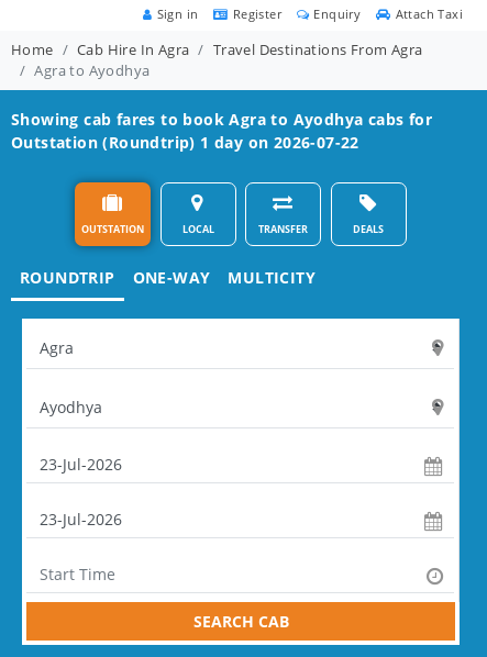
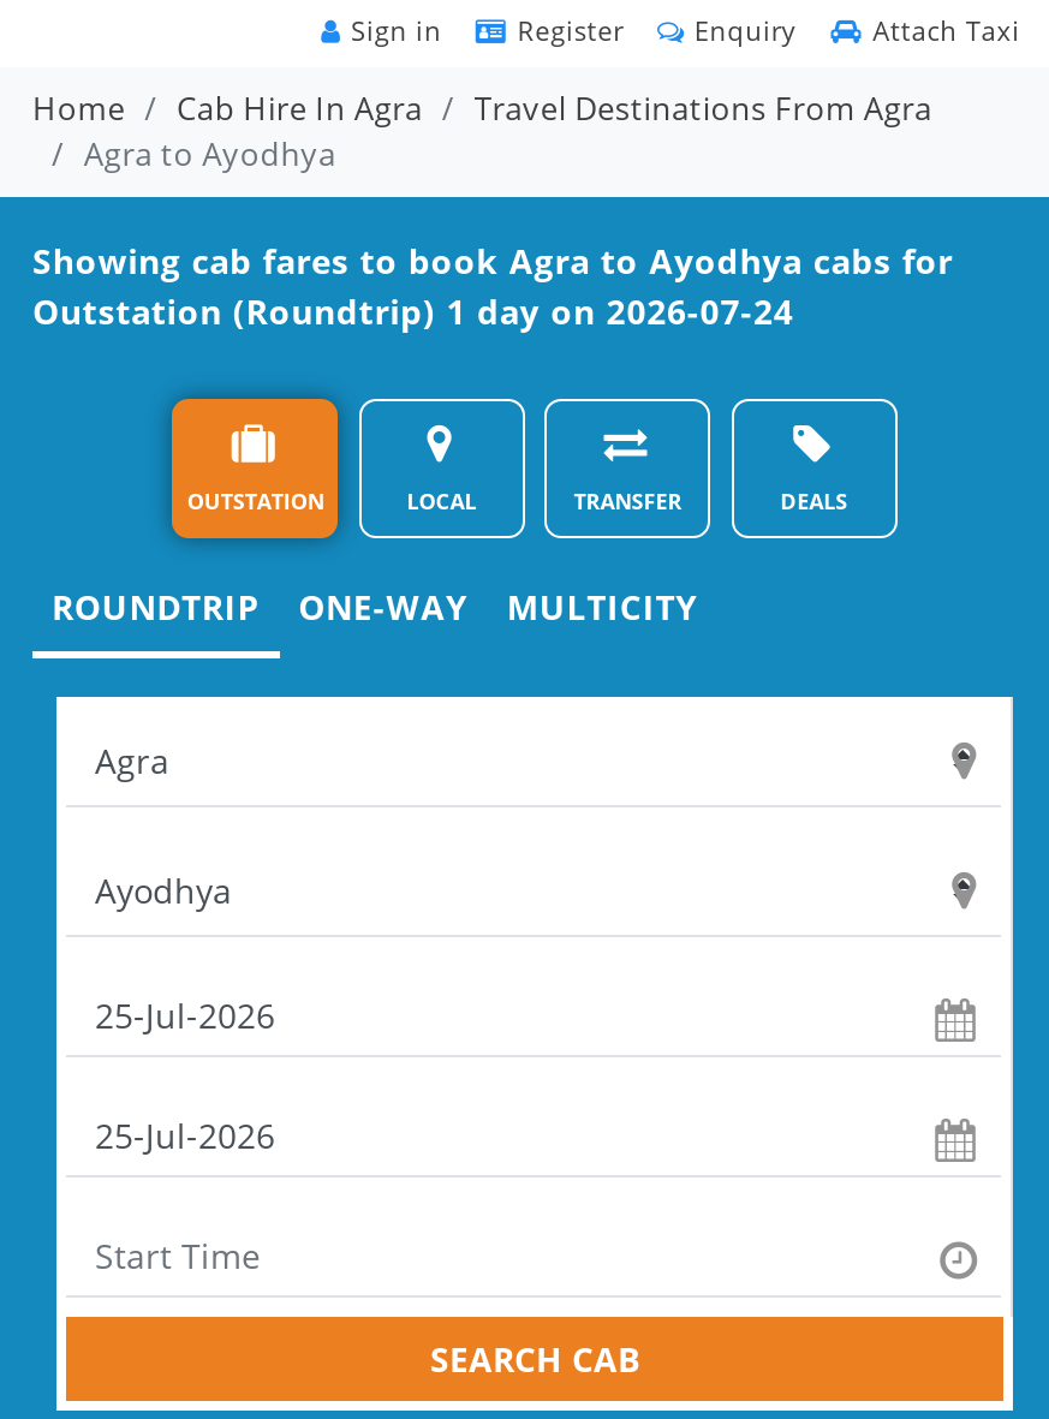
[11,132,359,153] Outstation (Roundtrip) 1 day on 2026-07-22 -> [32,288,794,334] Outstation (Roundtrip) 1 day on 2026-07-24

